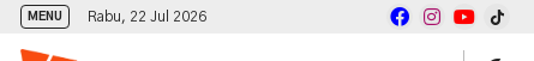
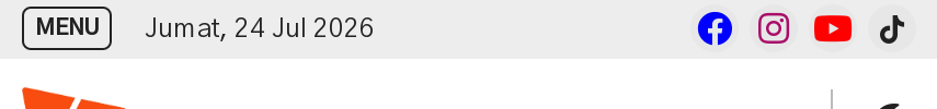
[88,10,206,24] Rabu, 22 Jul 2026 -> [145,15,375,41] Jumat, 24 Jul 2026

